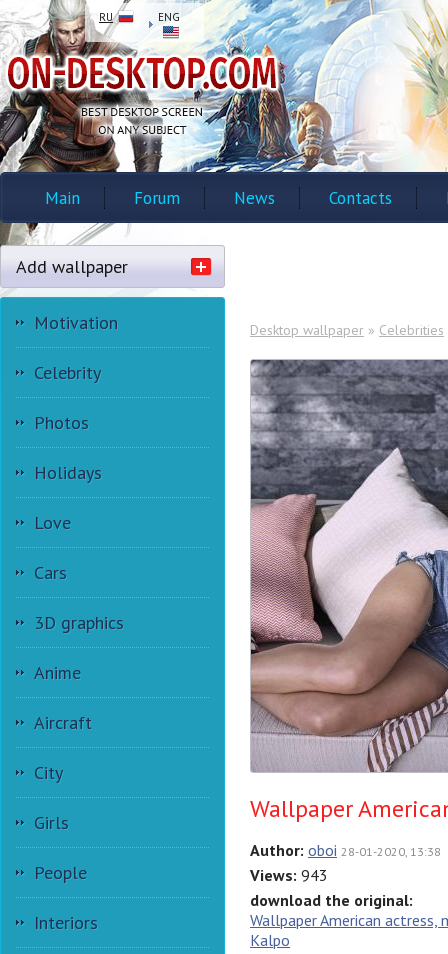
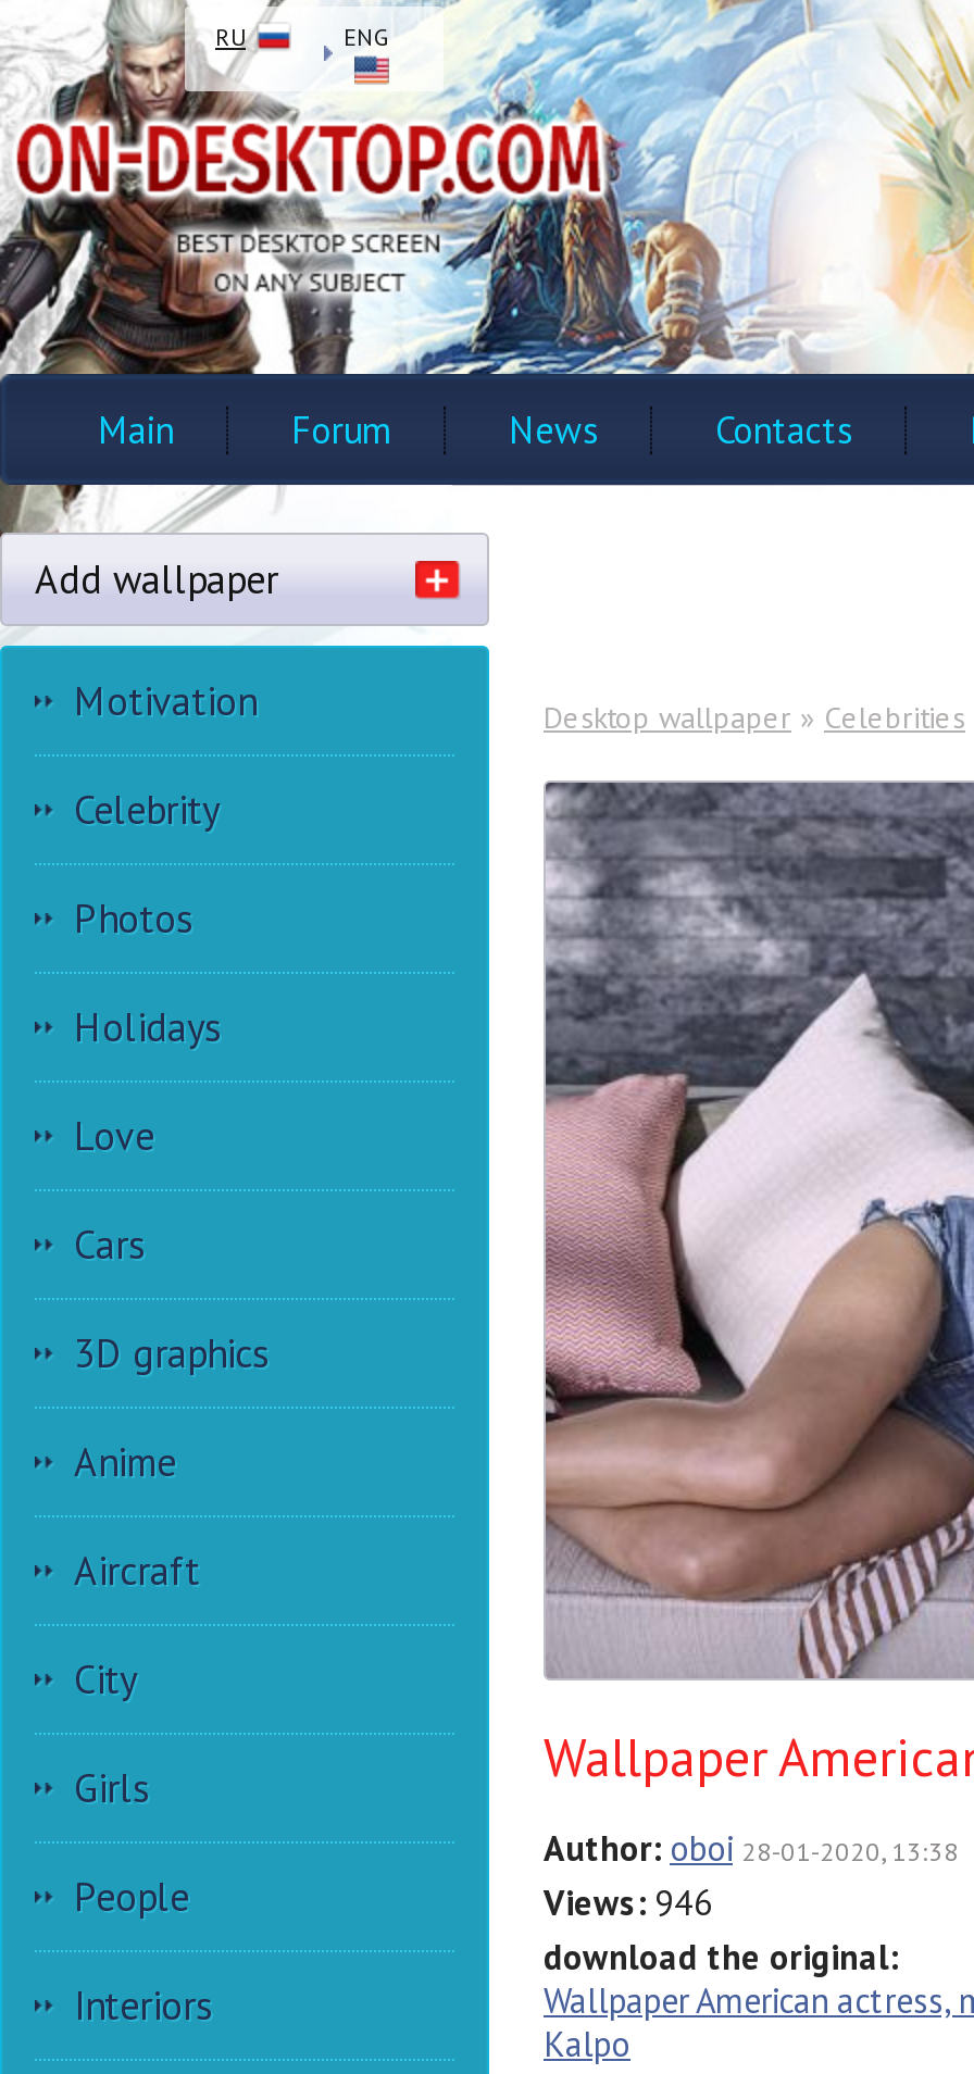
[250,865,328,885] Views: 943 -> [544,1881,713,1924] Views: 946

